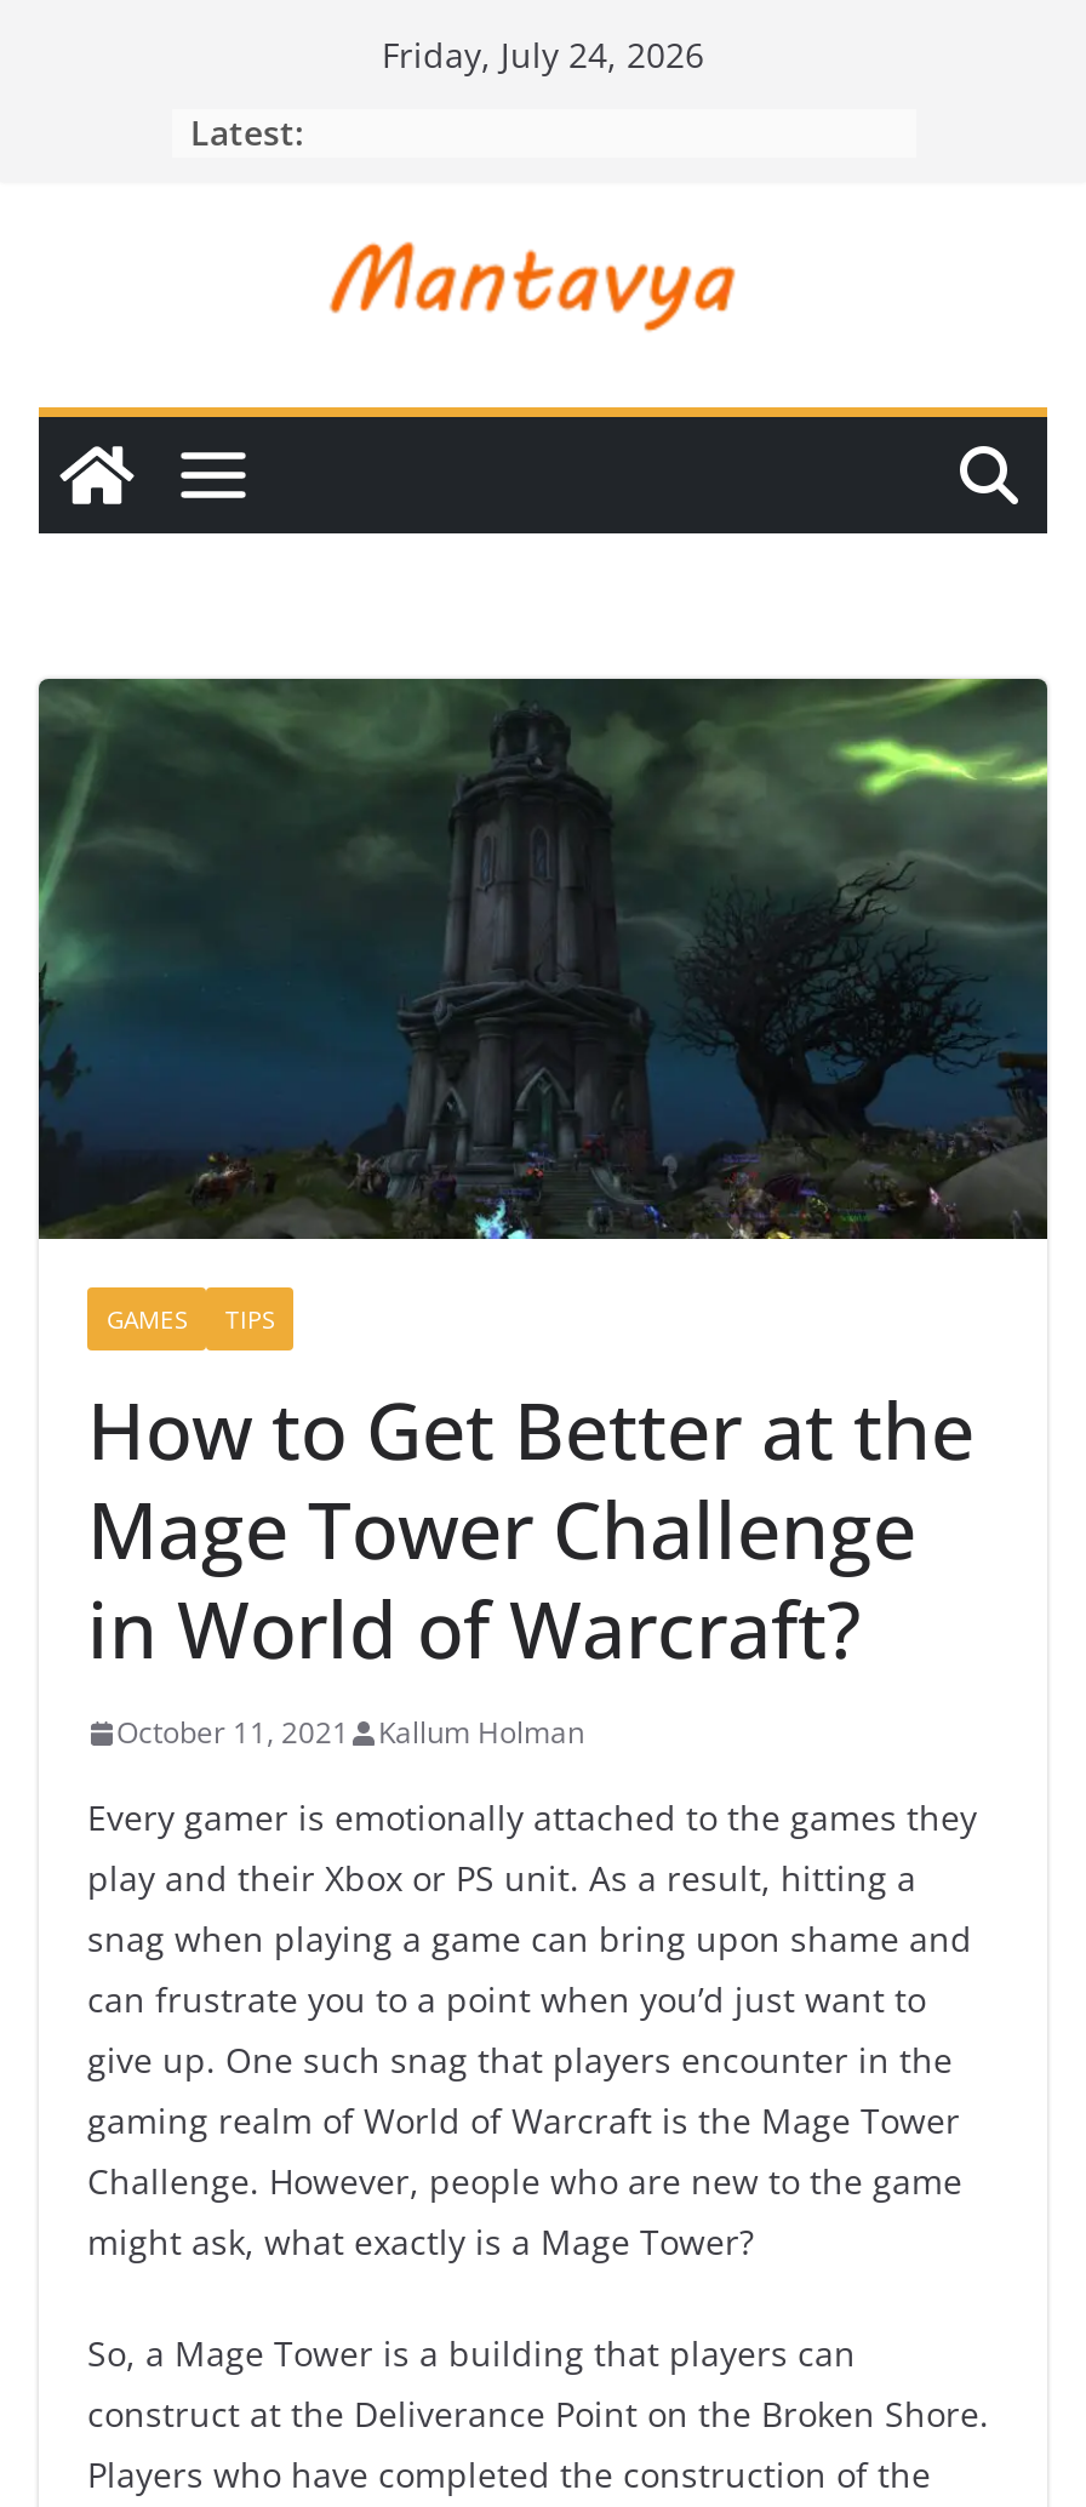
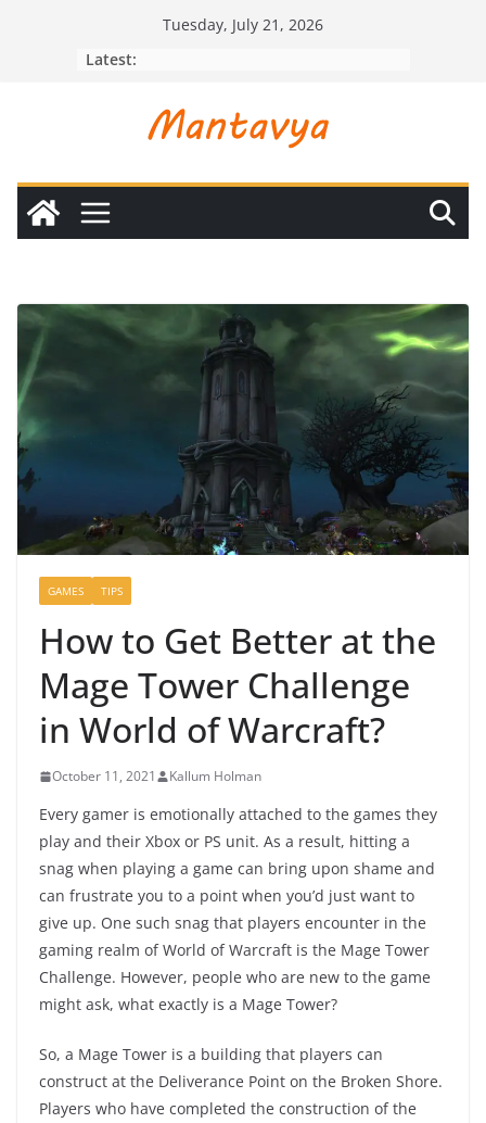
[382,32,704,78] Friday, July 24, 2026 -> [163,14,323,35] Tuesday, July 21, 2026

